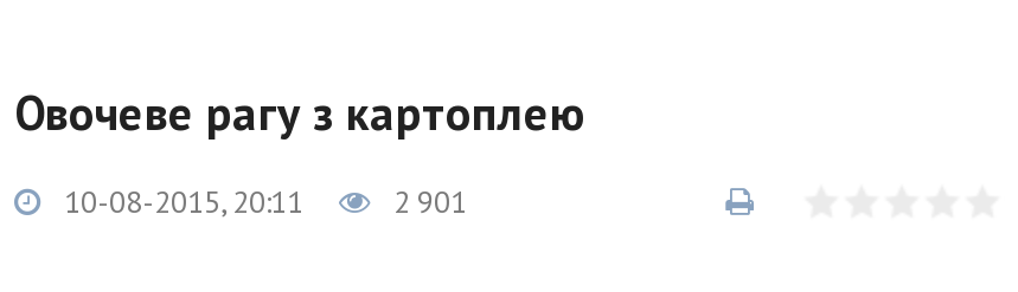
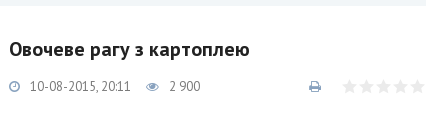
[393,182,467,222] 2 901 -> [169,78,200,95] 2 900

